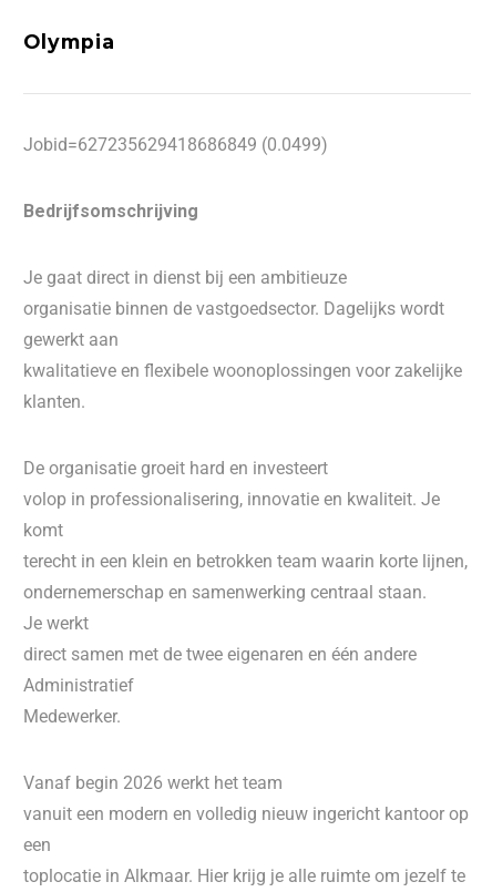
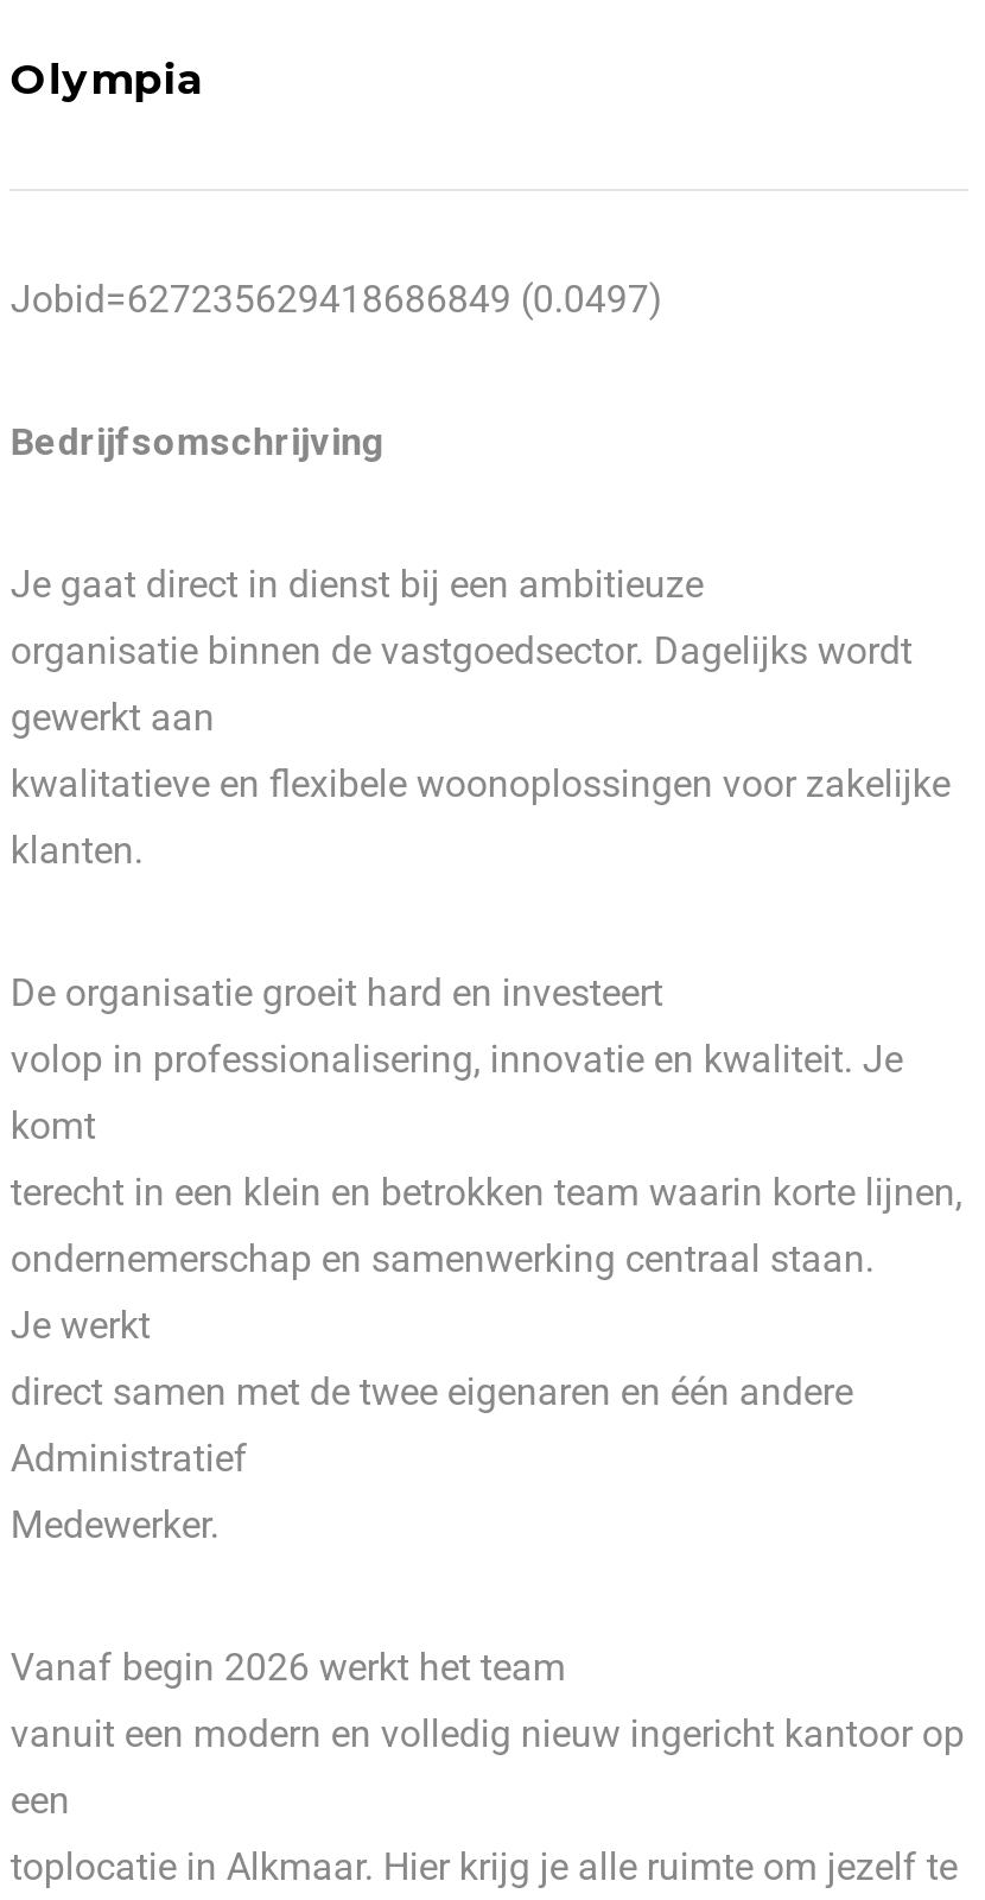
[24,134,328,155] Jobid=627235629418686849 (0.0499) -> [10,277,663,322] Jobid=627235629418686849 (0.0497)

